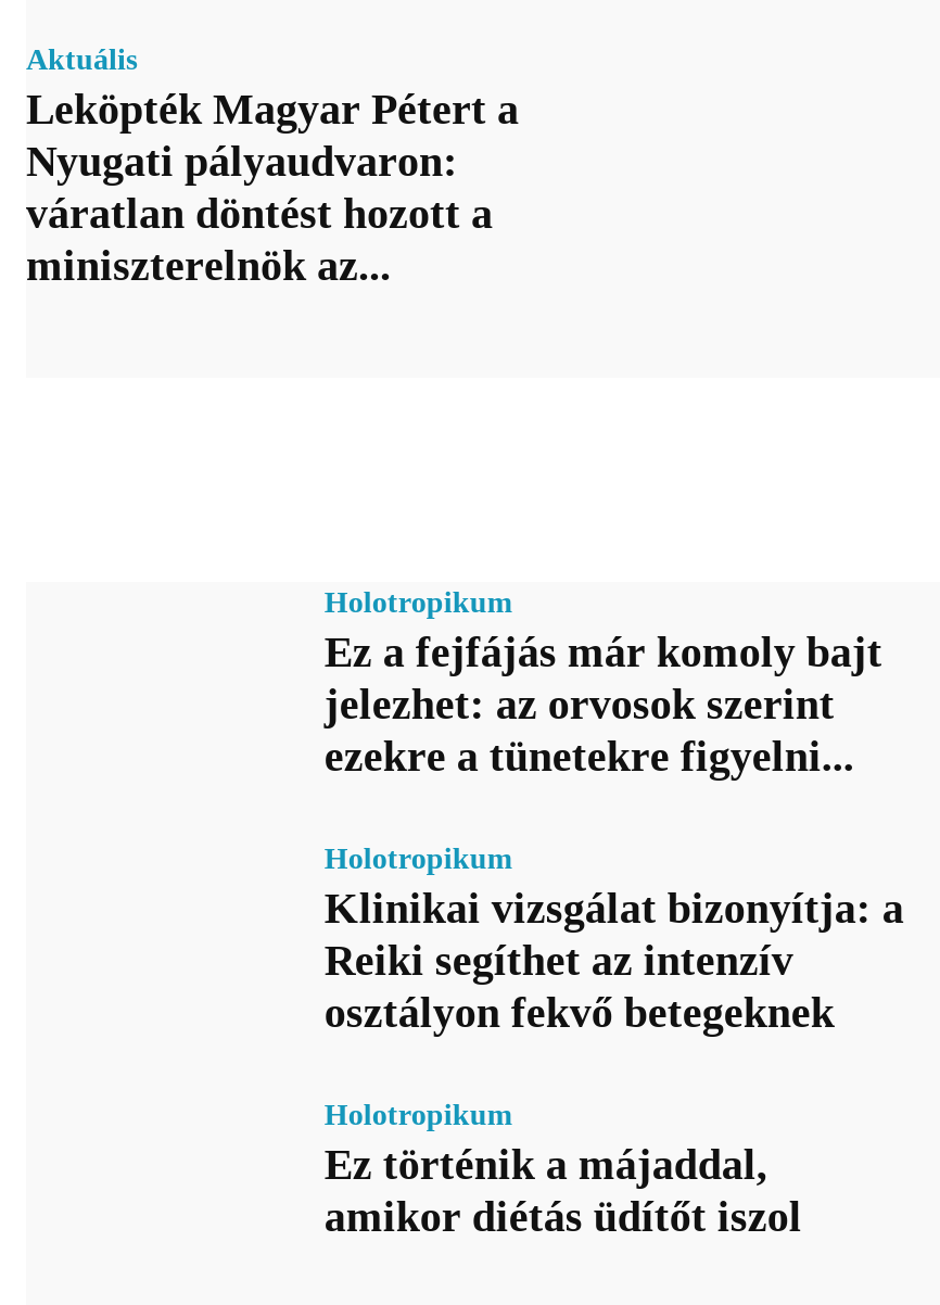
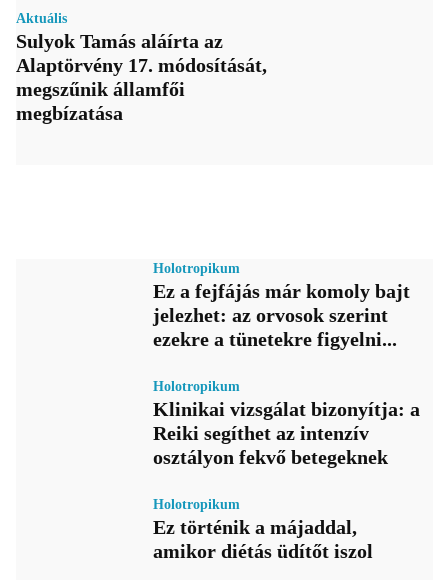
[26,83,519,287] Leköpték Magyar Pétert a | Nyugati pályaudvaron: | váratlan döntést hozott a | miniszterelnök az... -> [16,30,267,124] Sulyok Tamás aláírta az | Alaptörvény 17. módosítását, | megszűnik államfői | megbízatása

